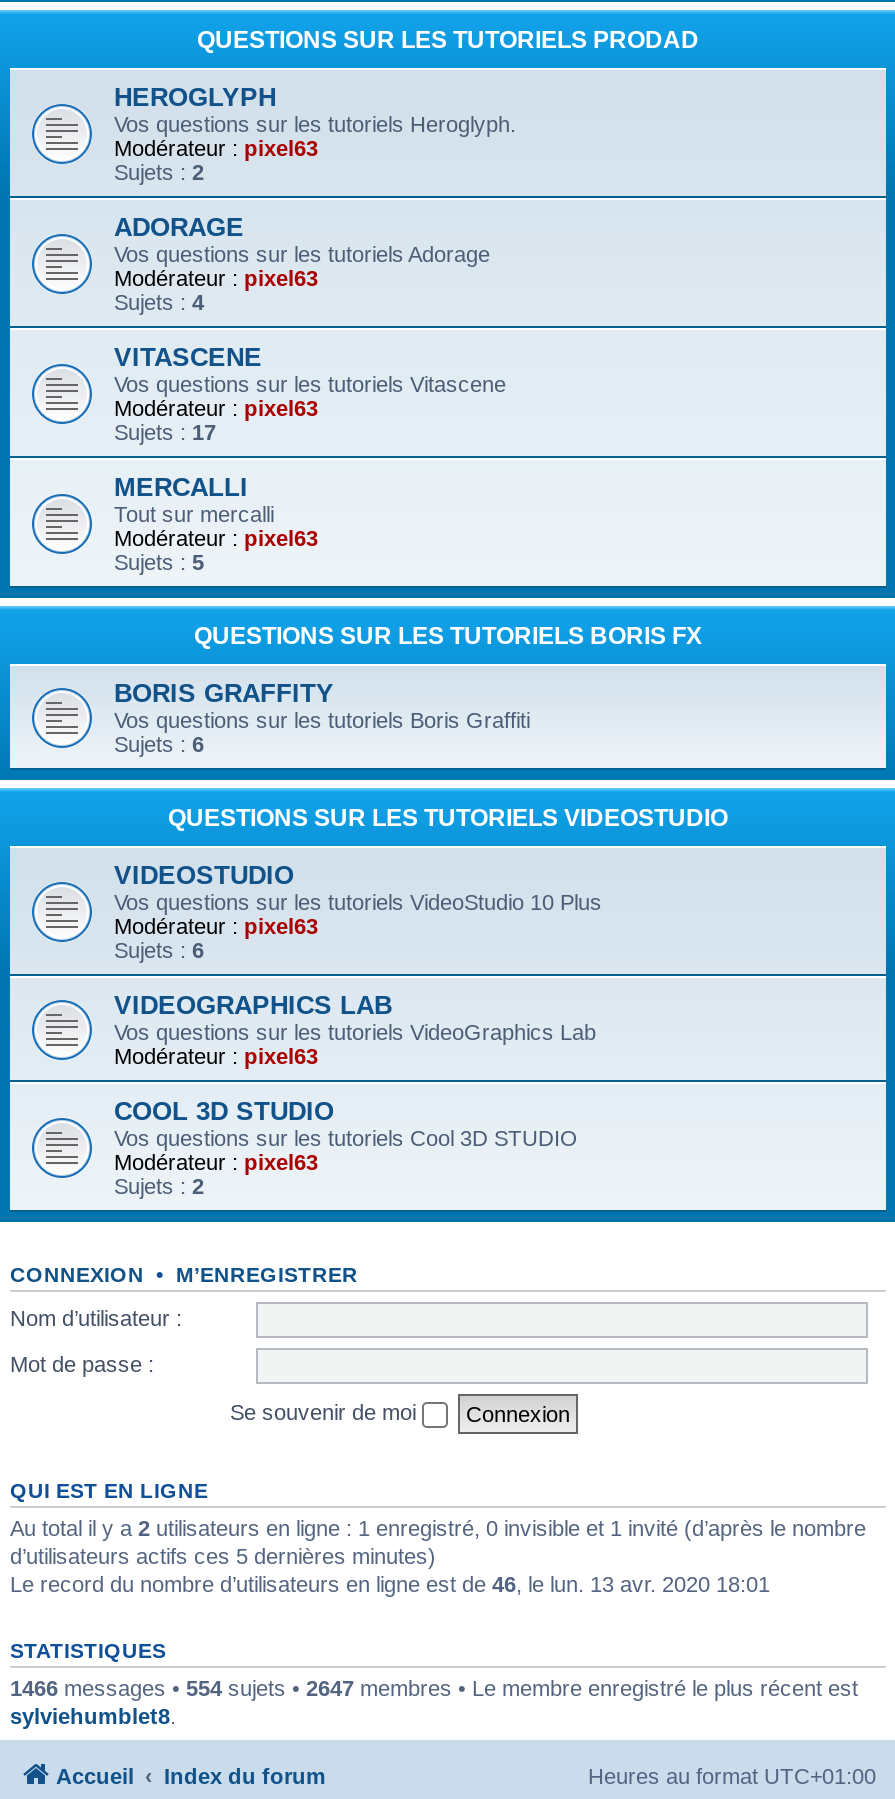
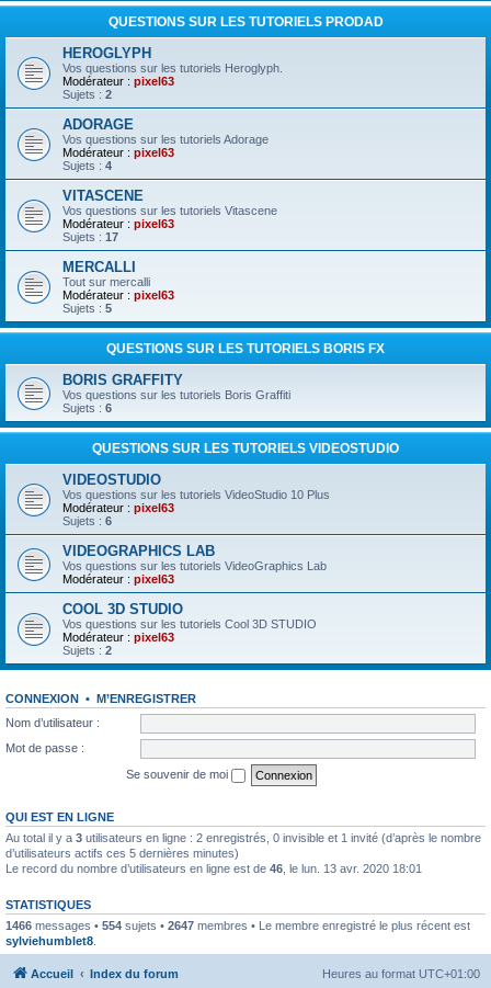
[10,1515,866,1539] Au total il y a 2 utilisateurs en ligne : 1 enregistré, 0 invisible et 1 invité (d’après le nombre -> [5,831,481,844] Au total il y a 3 utilisateurs en ligne : 2 enregistrés, 0 invisible et 1 invité (d’après le nombre

